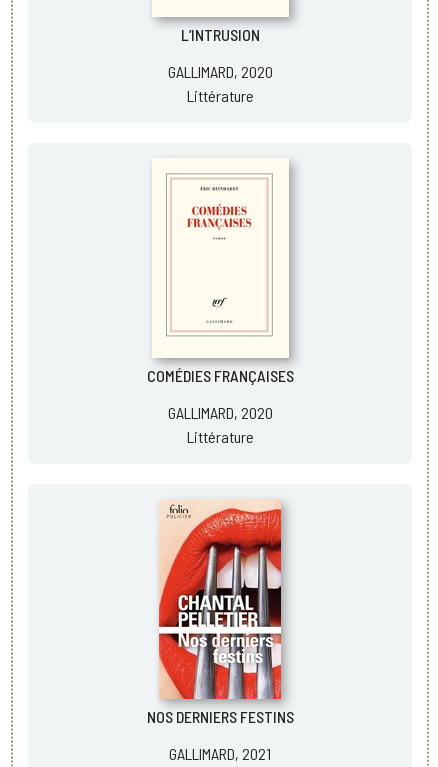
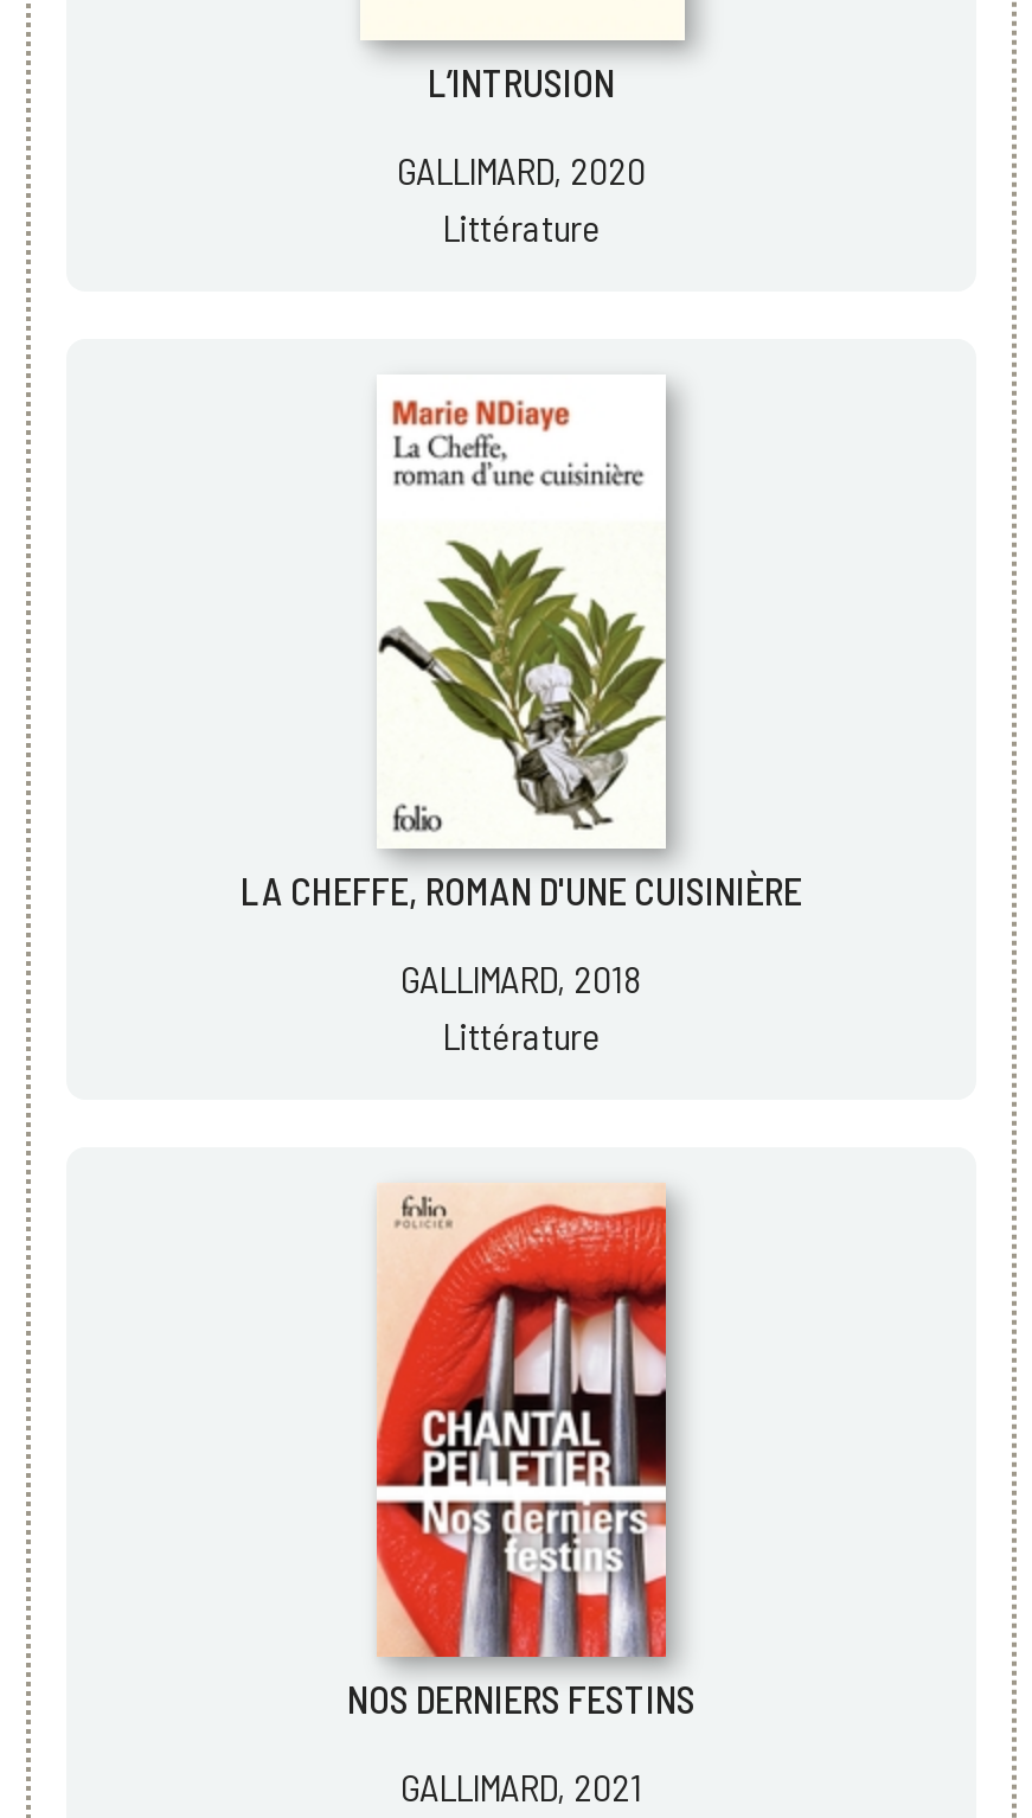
[146,161,295,385] [image] | COMÉDIES FRANÇAISES -> [241,379,802,913] [image] | LA CHEFFE, ROMAN D'UNE CUISINIÈRE
[167,403,272,422] GALLIMARD, 2020 -> [400,955,642,1000] GALLIMARD, 2018

